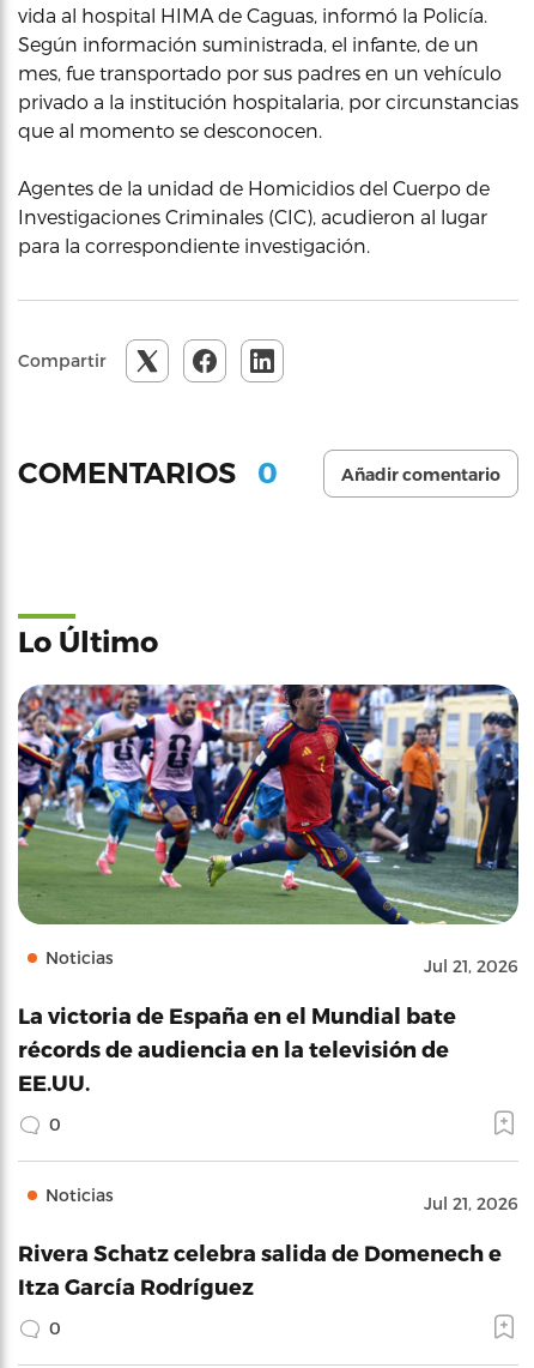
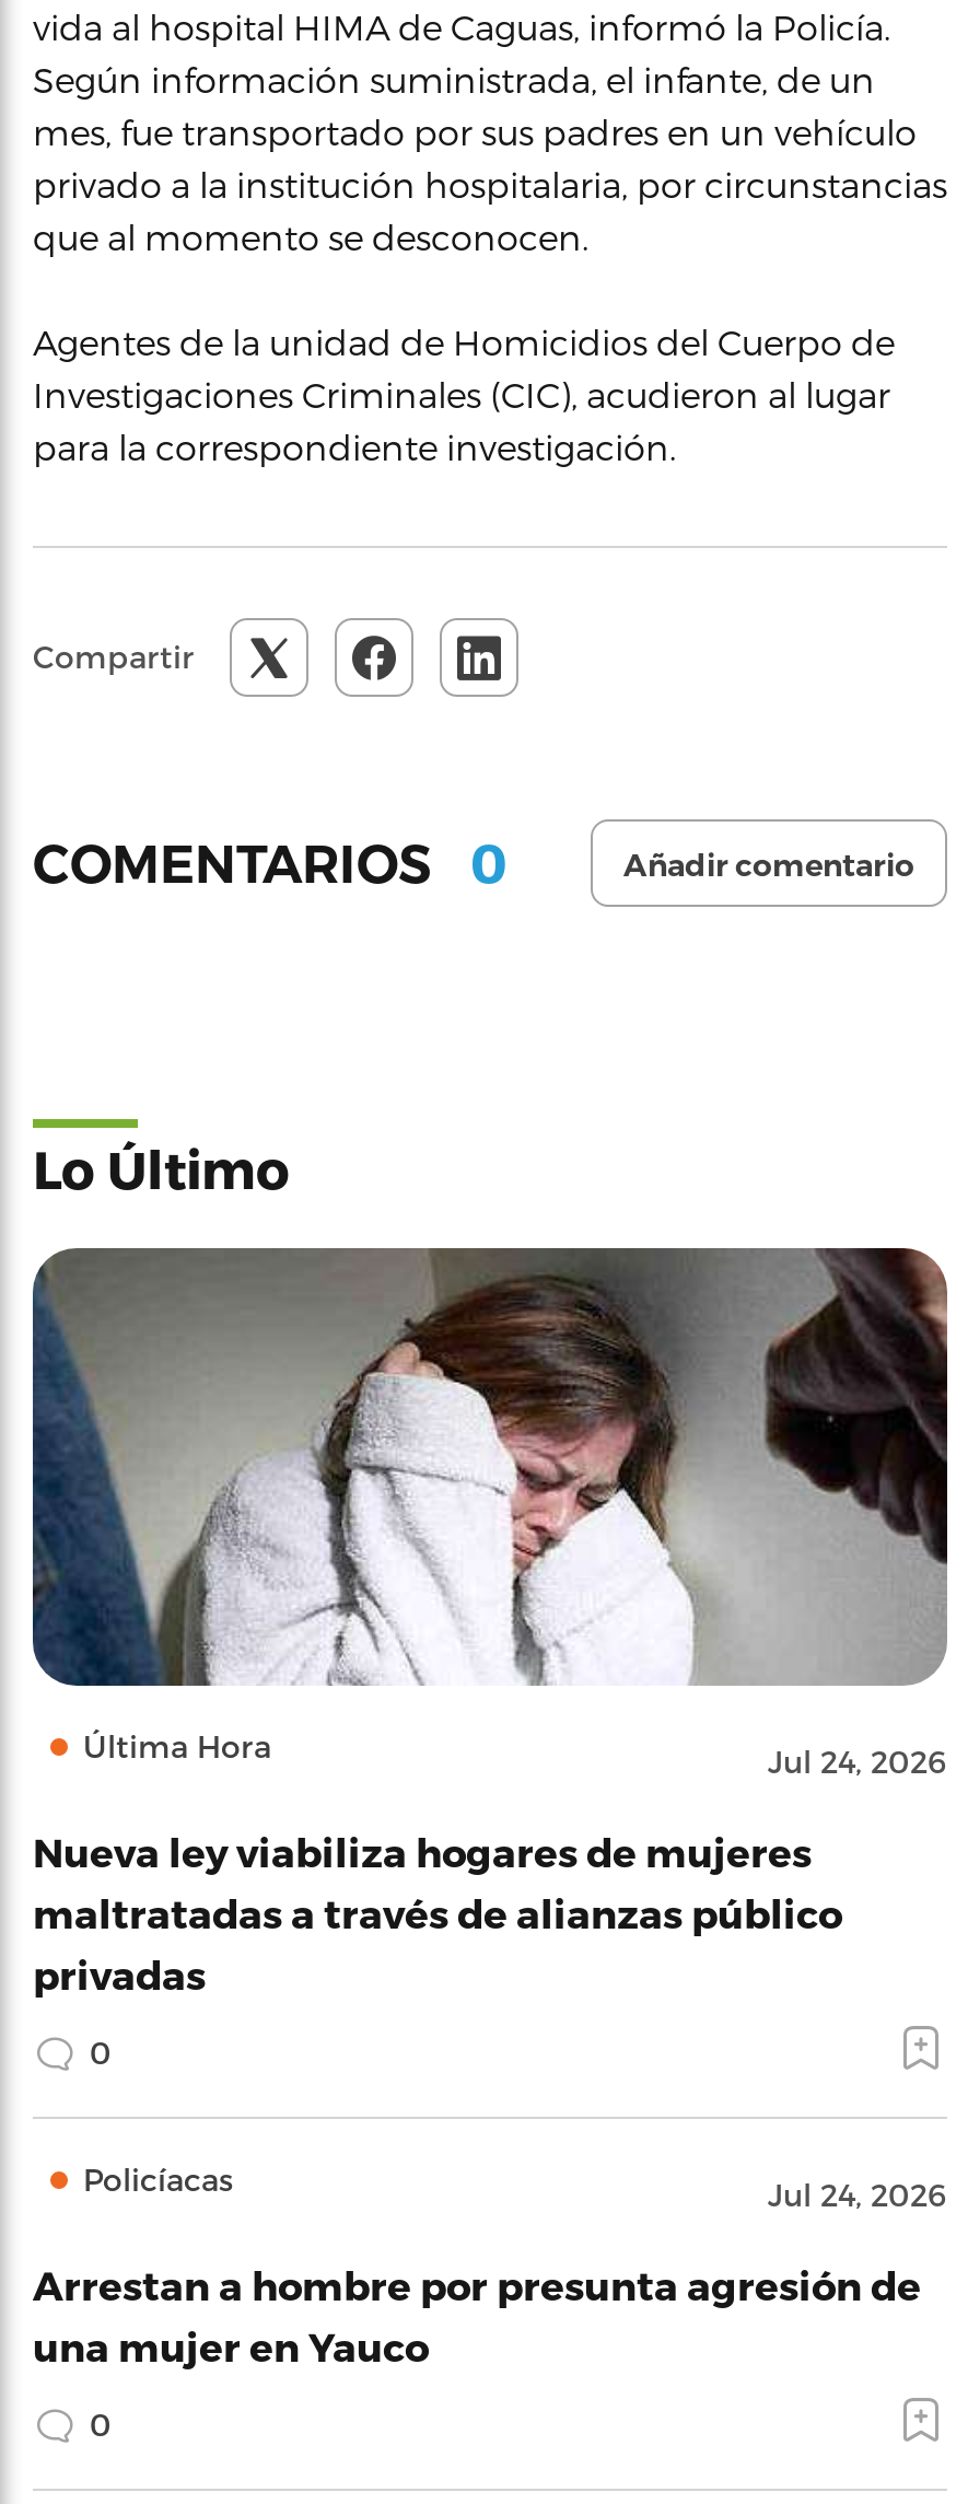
[17,683,520,976] [image] | Noticias | Jul 21, 2026 -> [31,1245,949,1780] [image] | Última Hora | Jul 24, 2026
[18,1002,456,1094] La victoria de España en el Mundial bate | récords de audiencia en la televisión de | EE.UU. -> [33,1828,842,1997] Nueva ley viabiliza hogares de mujeres | maltratadas a través de alianzas público | privadas
[45,1184,518,1213] Noticias | Jul 21, 2026 -> [83,2161,947,2213] Policíacas | Jul 24, 2026
[18,1239,502,1298] Rivera Schatz celebra salida de Domenech e | Itza García Rodríguez -> [33,2262,921,2369] Arrestan a hombre por presunta agresión de | una mujer en Yauco

